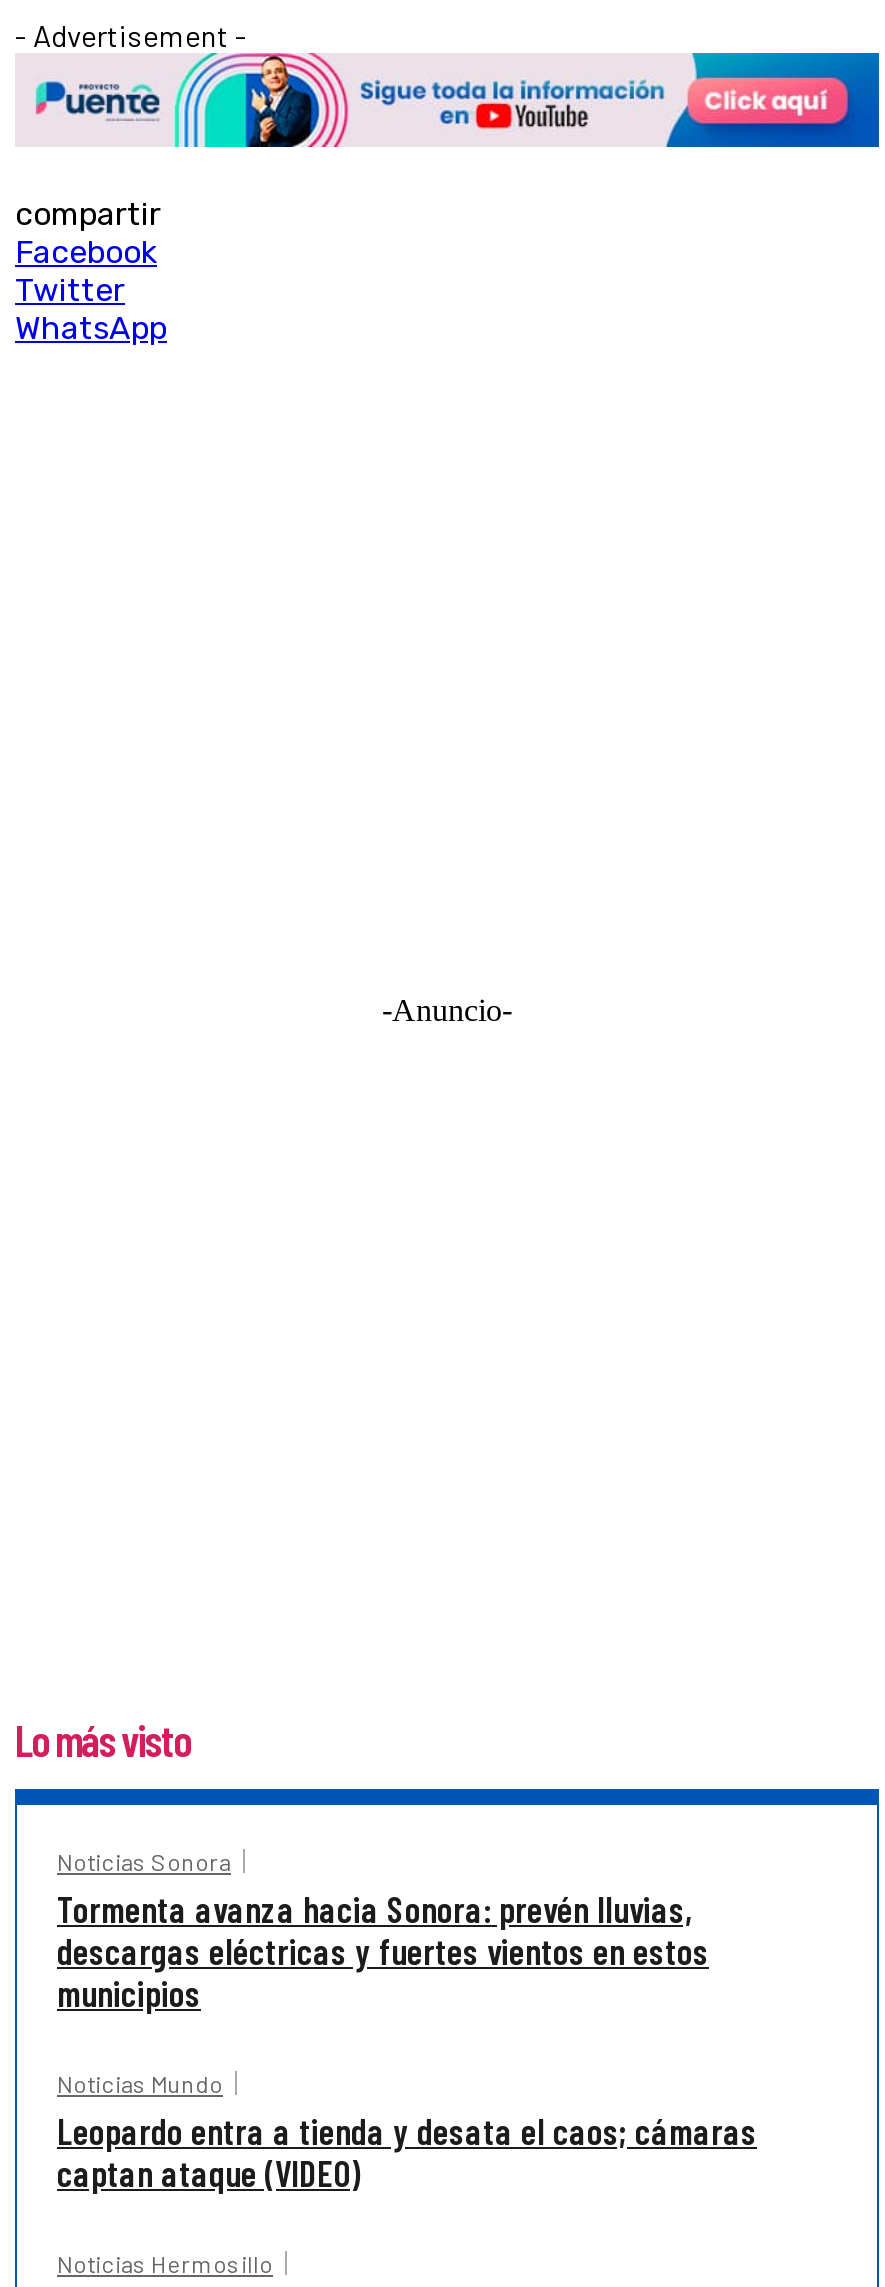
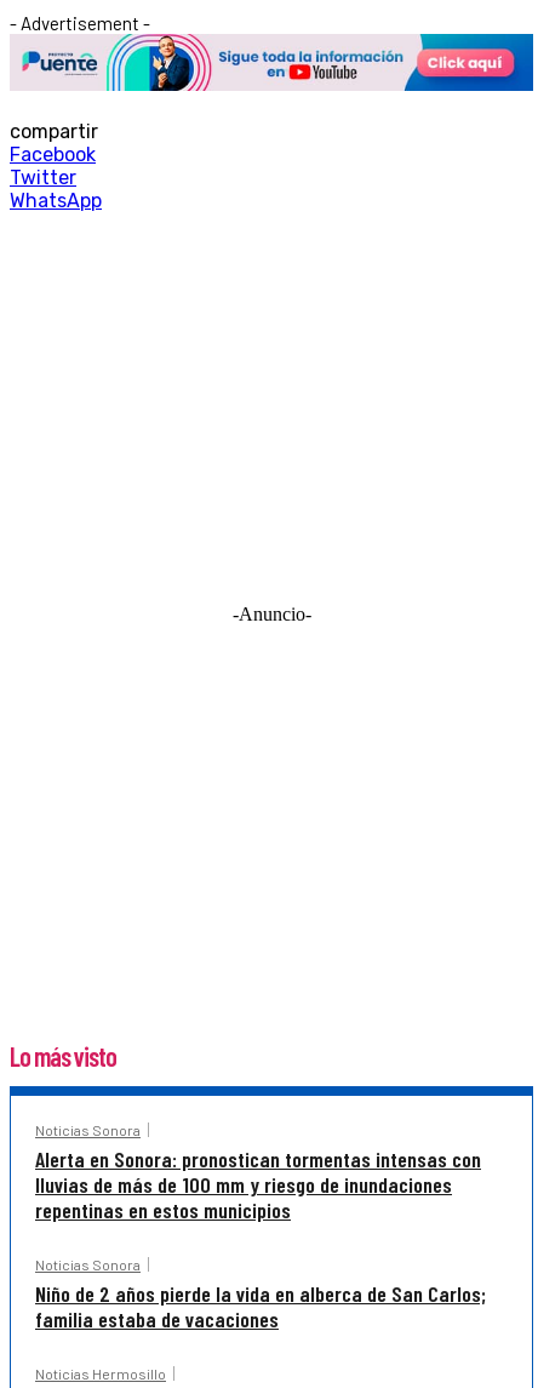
[57,1887,709,2015] Tormenta avanza hacia Sonora: prevén lluvias, | descargas eléctricas y fuertes vientos en estos | municipios -> [35,1146,481,1223] Alerta en Sonora: pronostican tormentas intensas con | lluvias de más de 100 mm y riesgo de inundaciones | repentinas en estos municipios
[57,2069,757,2195] Noticias Mundo | Leopardo entra a tienda y desata el caos; cámaras | captan ataque (VIDEO) -> [35,1256,486,1332] Noticias Sonora | Niño de 2 años pierde la vida en alberca de San Carlos; | familia estaba de vacaciones

